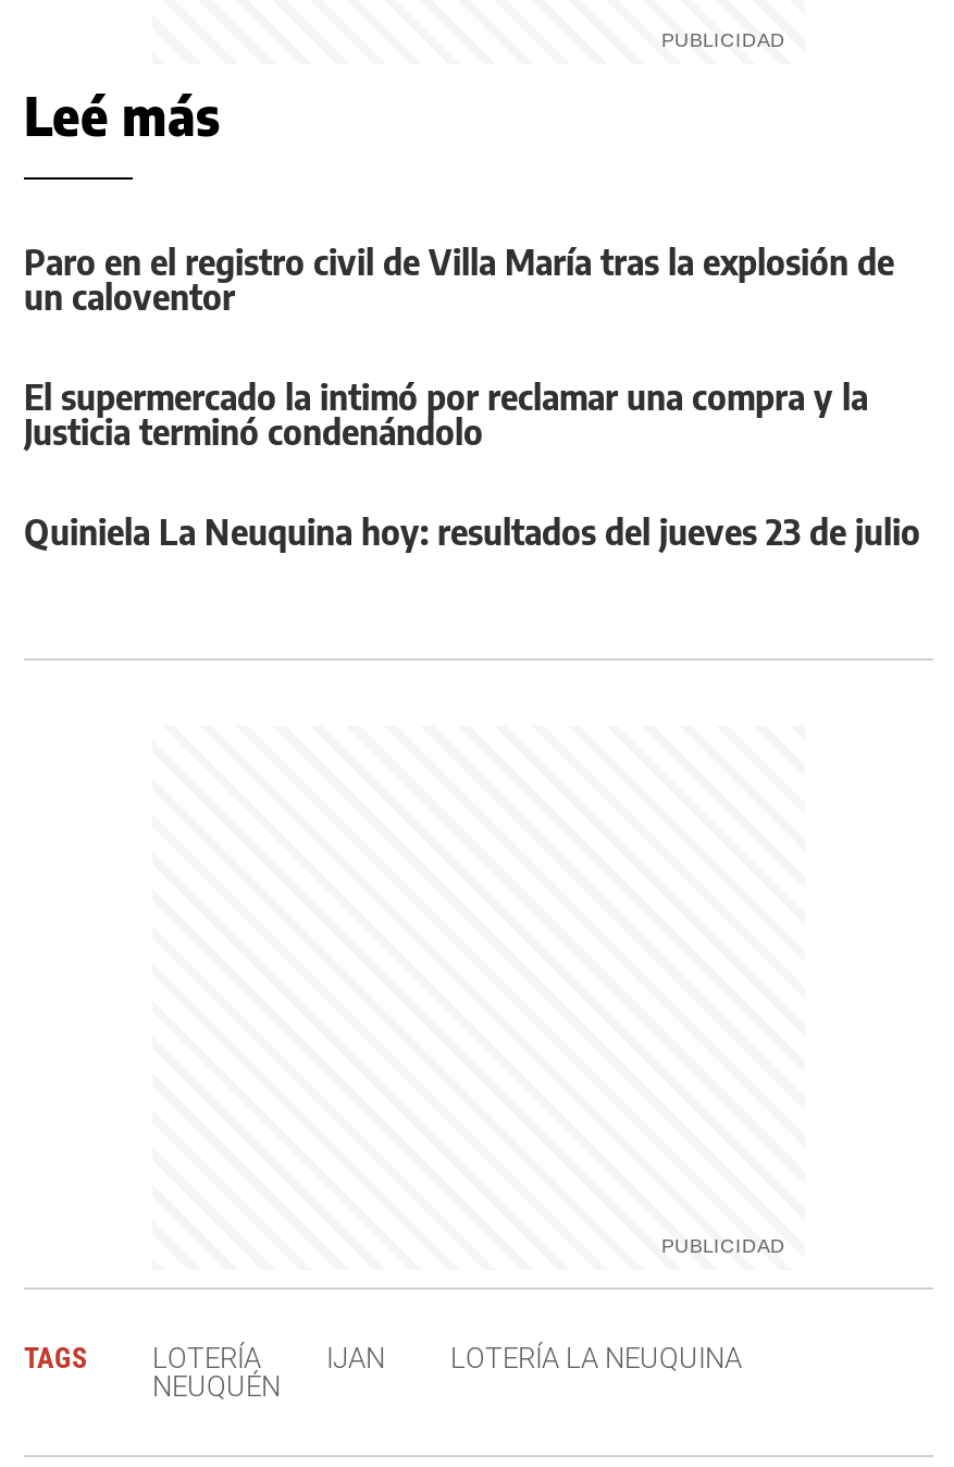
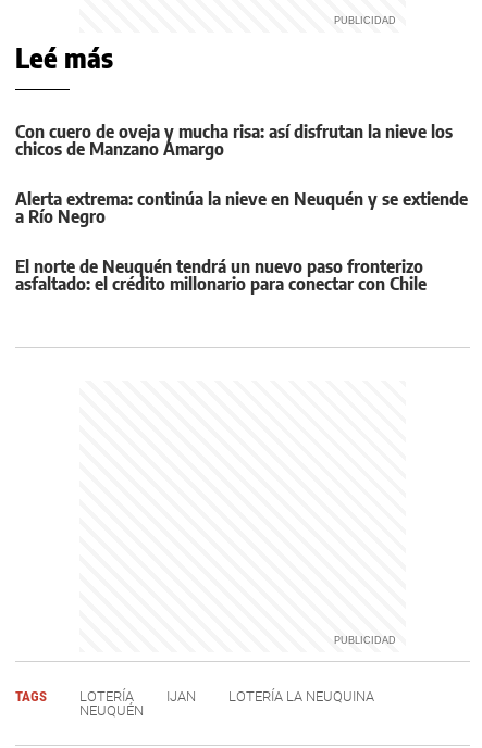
[24,241,894,319] Paro en el registro civil de Villa María tras la explosión de | un caloventor -> [15,120,453,159] Con cuero de oveja y mucha risa: así disfrutan la nieve los | chicos de Manzano Amargo
[24,375,868,454] El supermercado la intimó por reclamar una compra y la | Justicia terminó condenándolo -> [15,188,468,227] Alerta extrema: continúa la nieve en Neuquén y se extiende | a Río Negro
[24,510,920,554] Quiniela La Neuquina hoy: resultados del jueves 23 de julio -> [15,255,427,294] El norte de Neuquén tendrá un nuevo paso fronterizo | asfaltado: el crédito millonario para conectar con Chile

